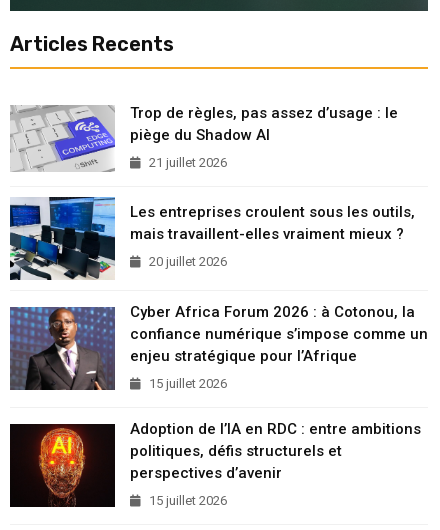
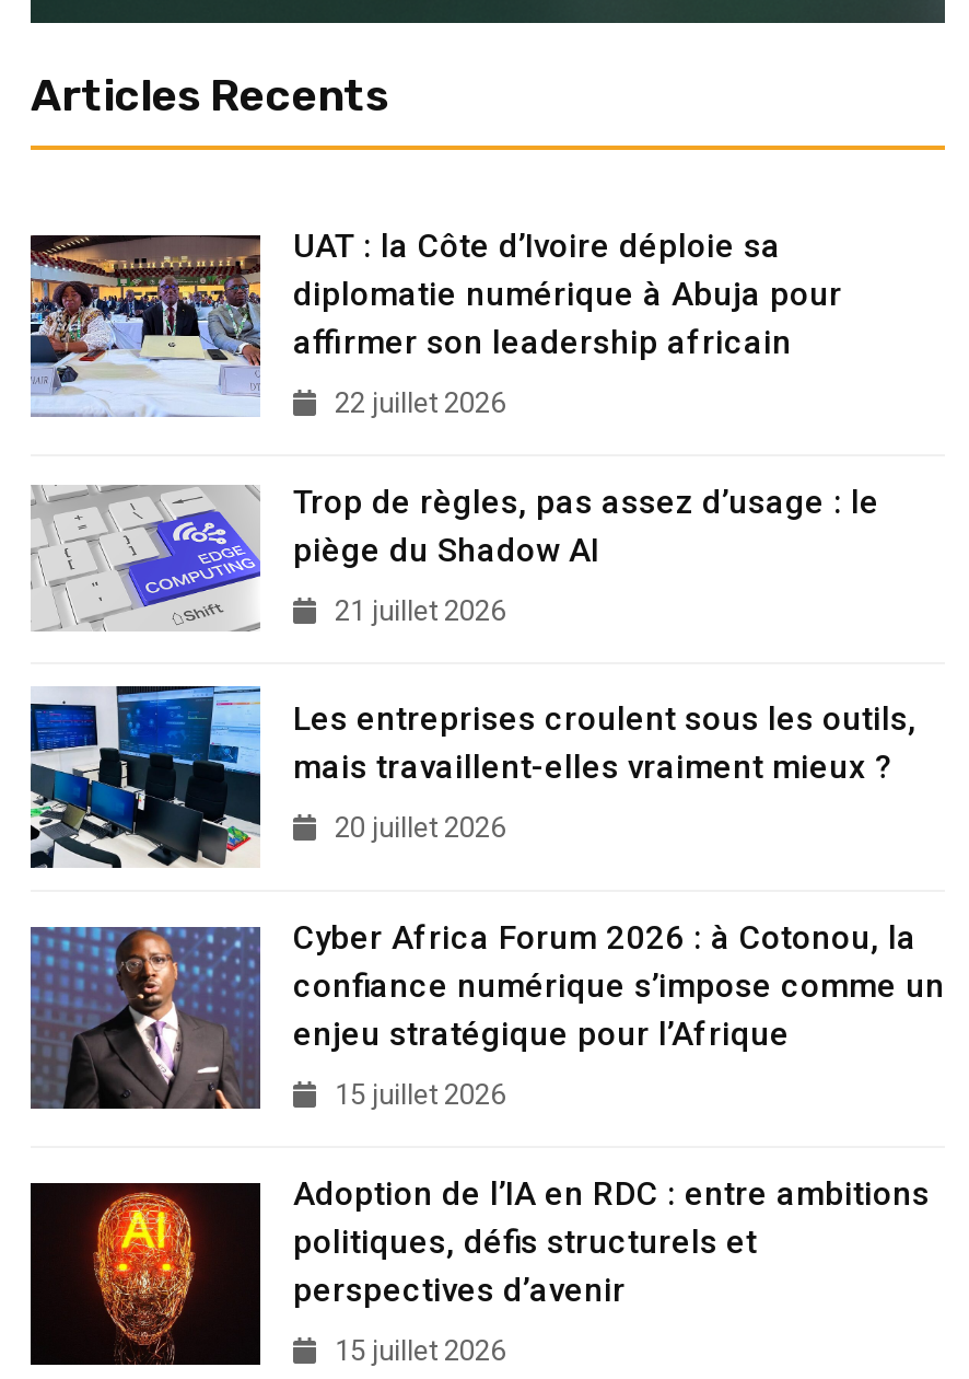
none -> [28,228,842,420] [image] | UAT : la Côte d’Ivoire déploie sa | diplomatie numérique à Abuja pour | affirmer son leadership africain | 22 juillet 2026

